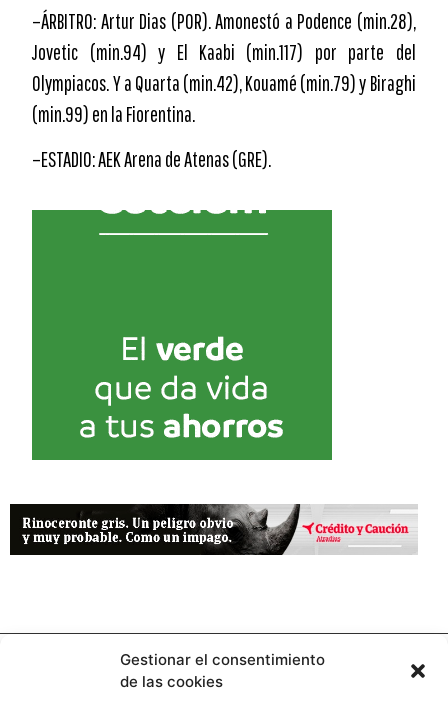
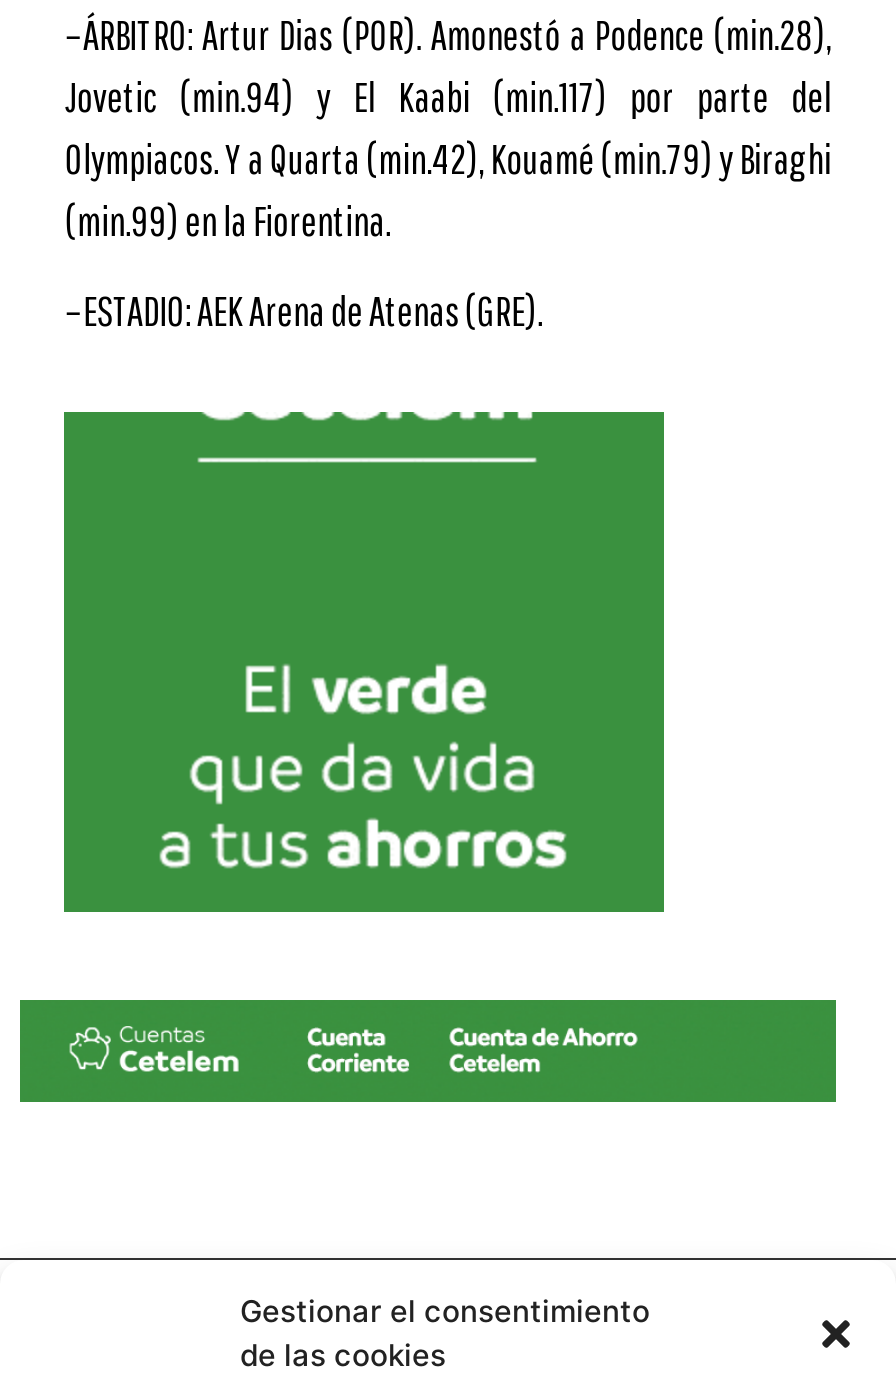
[9,503,418,556] [image] -> [18,998,838,1104] [image]

